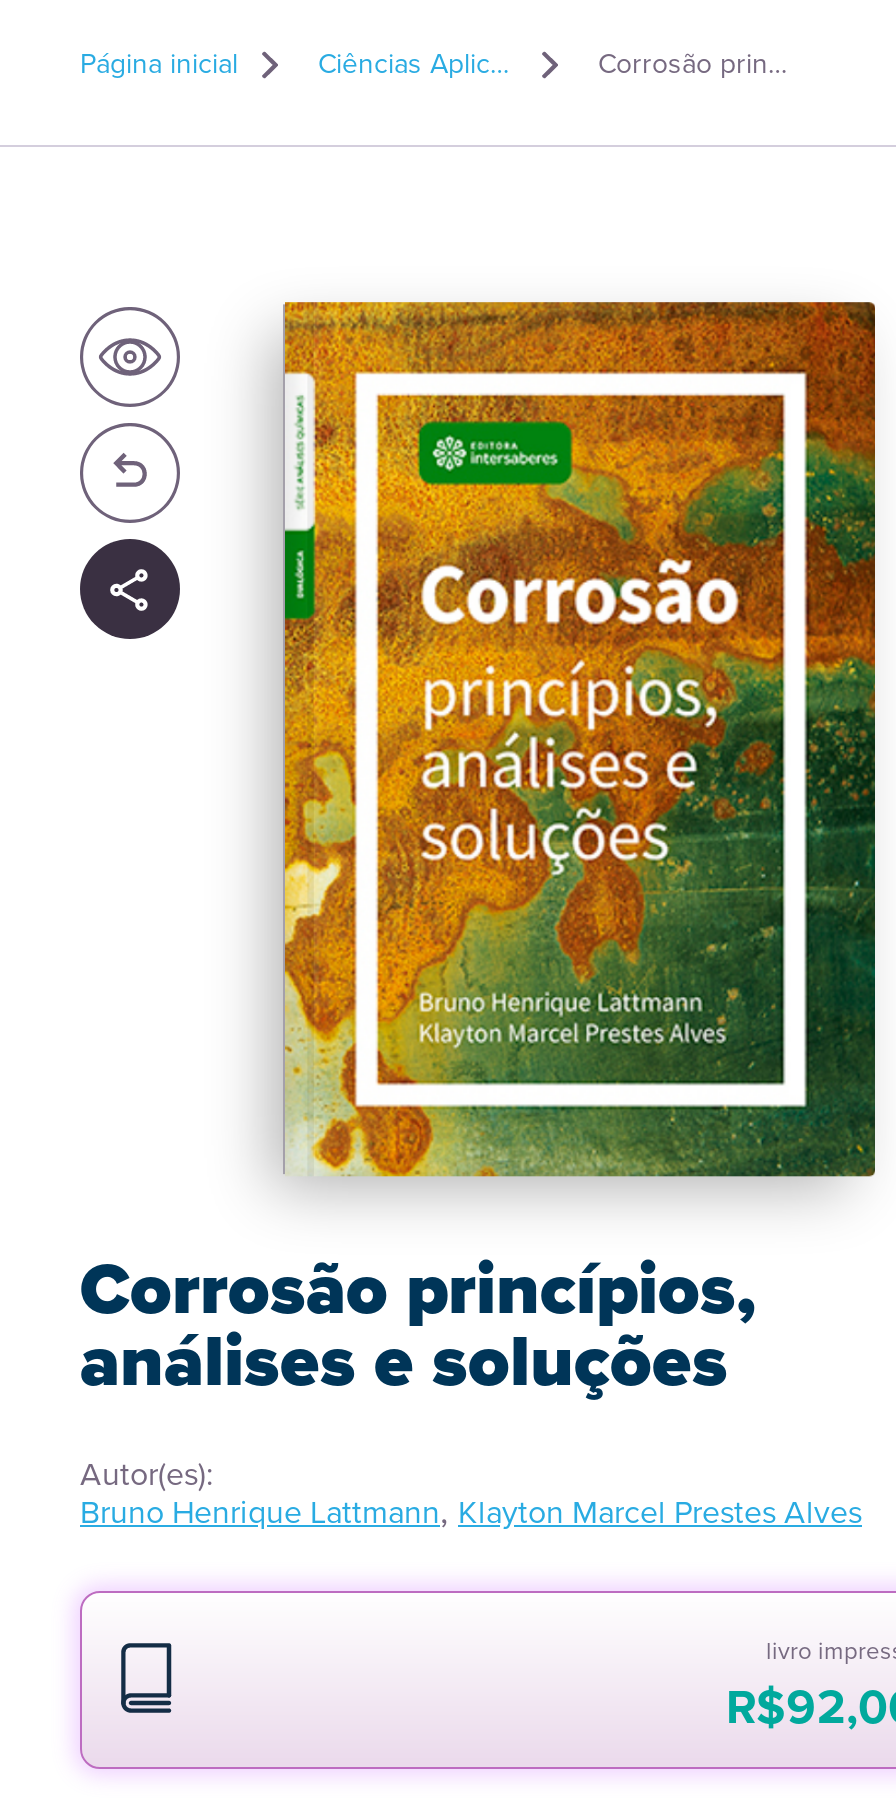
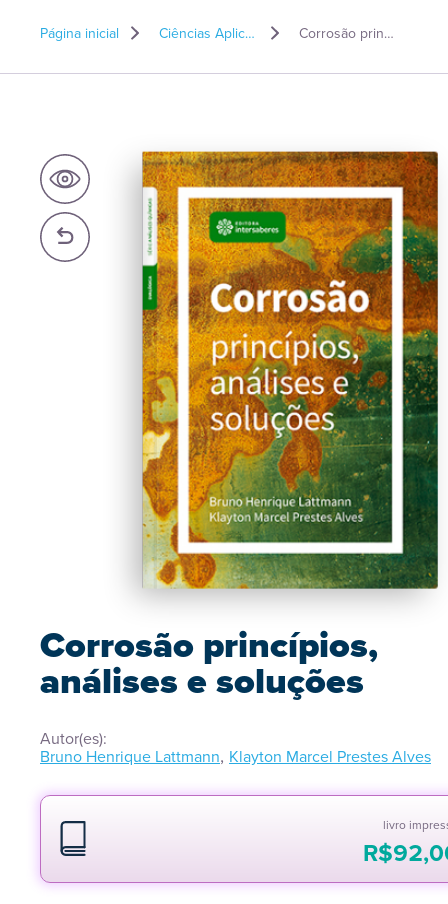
[78,537,182,641] [image] -> none

